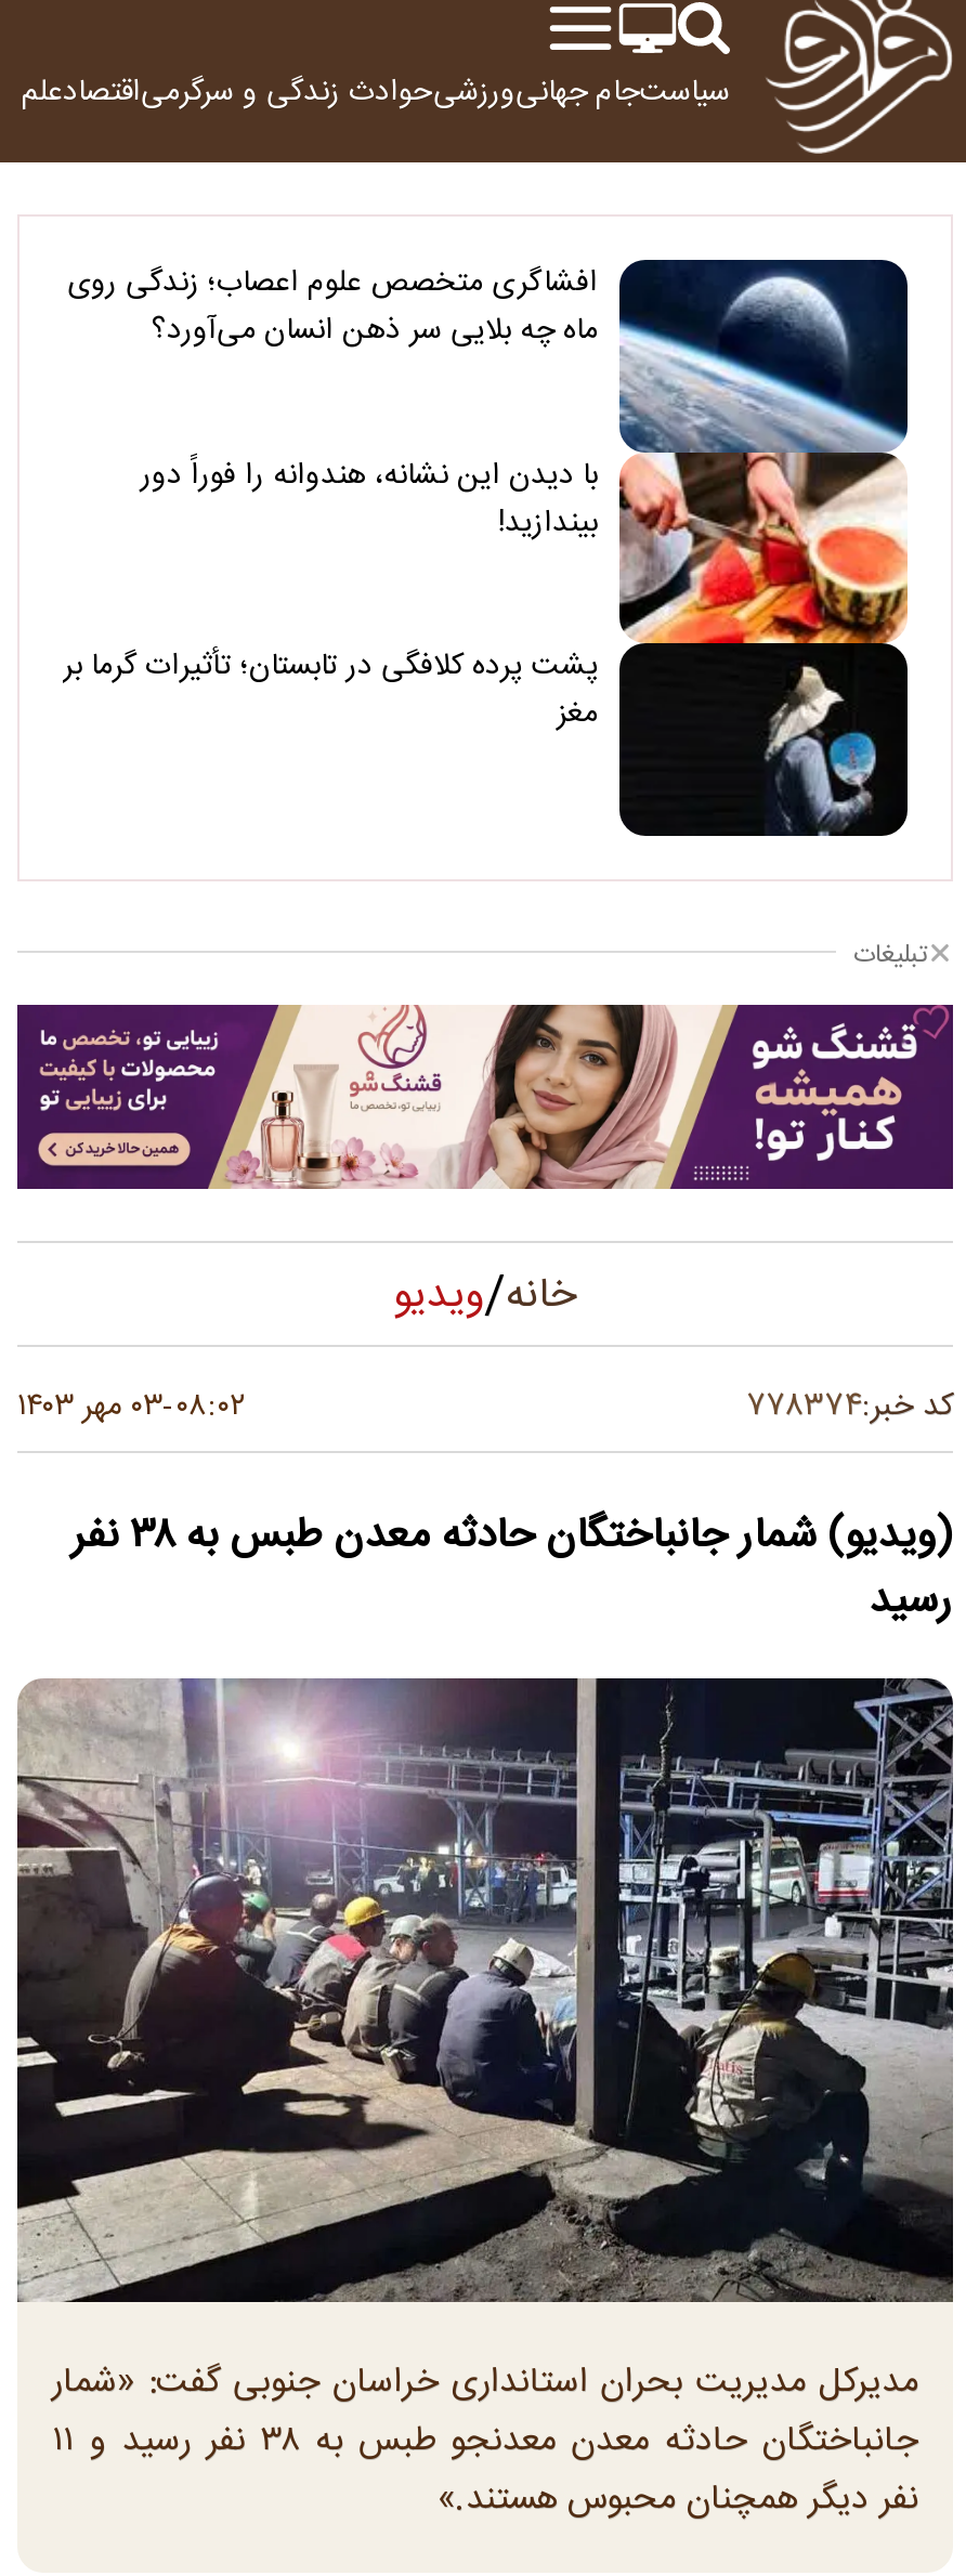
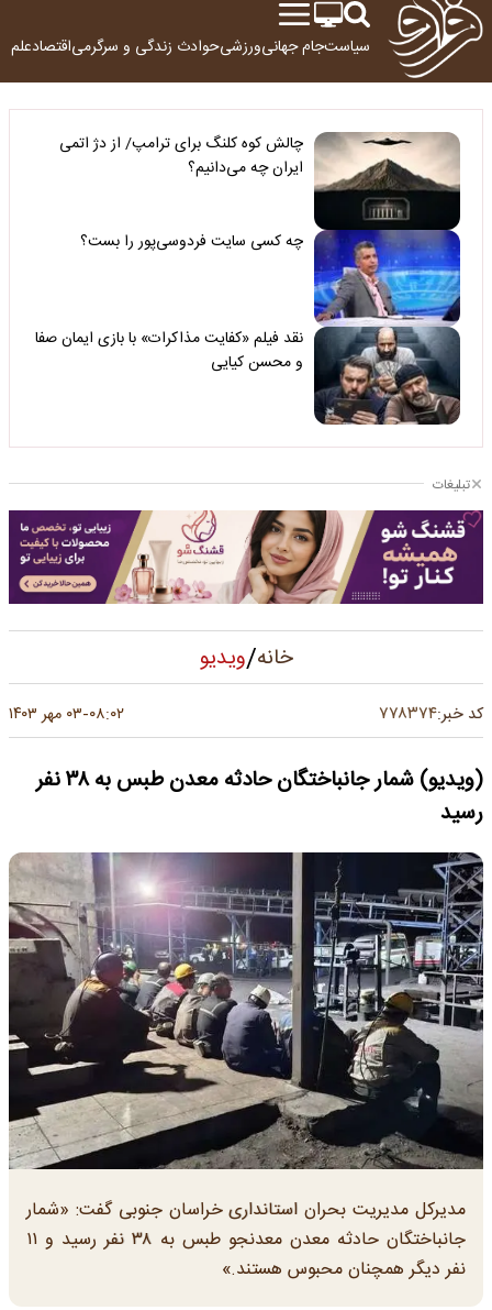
[67,258,910,838] [image] | افشاگری متخصص علوم اعصاب؛ زندگی روی | ماه چه بلایی سر ذهن انسان می‌آورد؟ -> [59,131,461,426] [image] | چالش کوه کلنگ برای ترامپ/ از دژ اتمی | ایران چه می‌دانیم؟
[141,450,598,547] با دیدن این نشانه، هندوانه را فوراً دور | بیندازید! -> [80,228,303,254] چه کسی سایت فردوسی‌پور را بست؟
[63,642,598,739] پشت پرده کلافگی در تابستان؛ تأثیرات گرما بر | مغز -> [35,326,303,376] نقد فیلم «کفایت مذاکرات» با بازی ایمان صفا | و محسن کیایی

